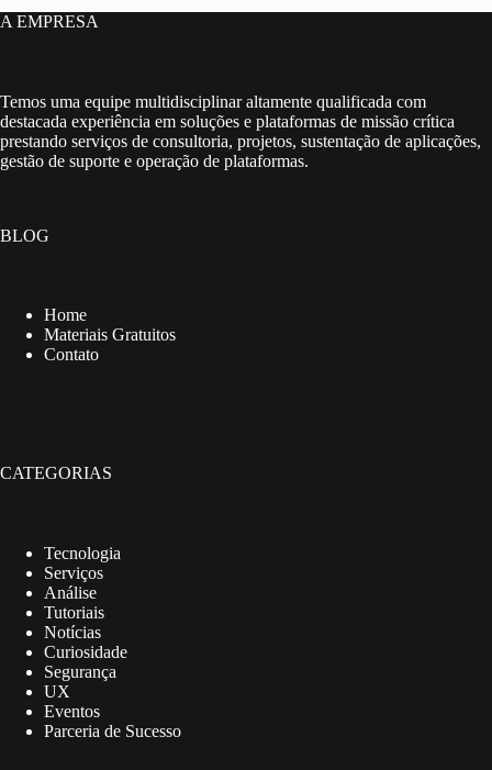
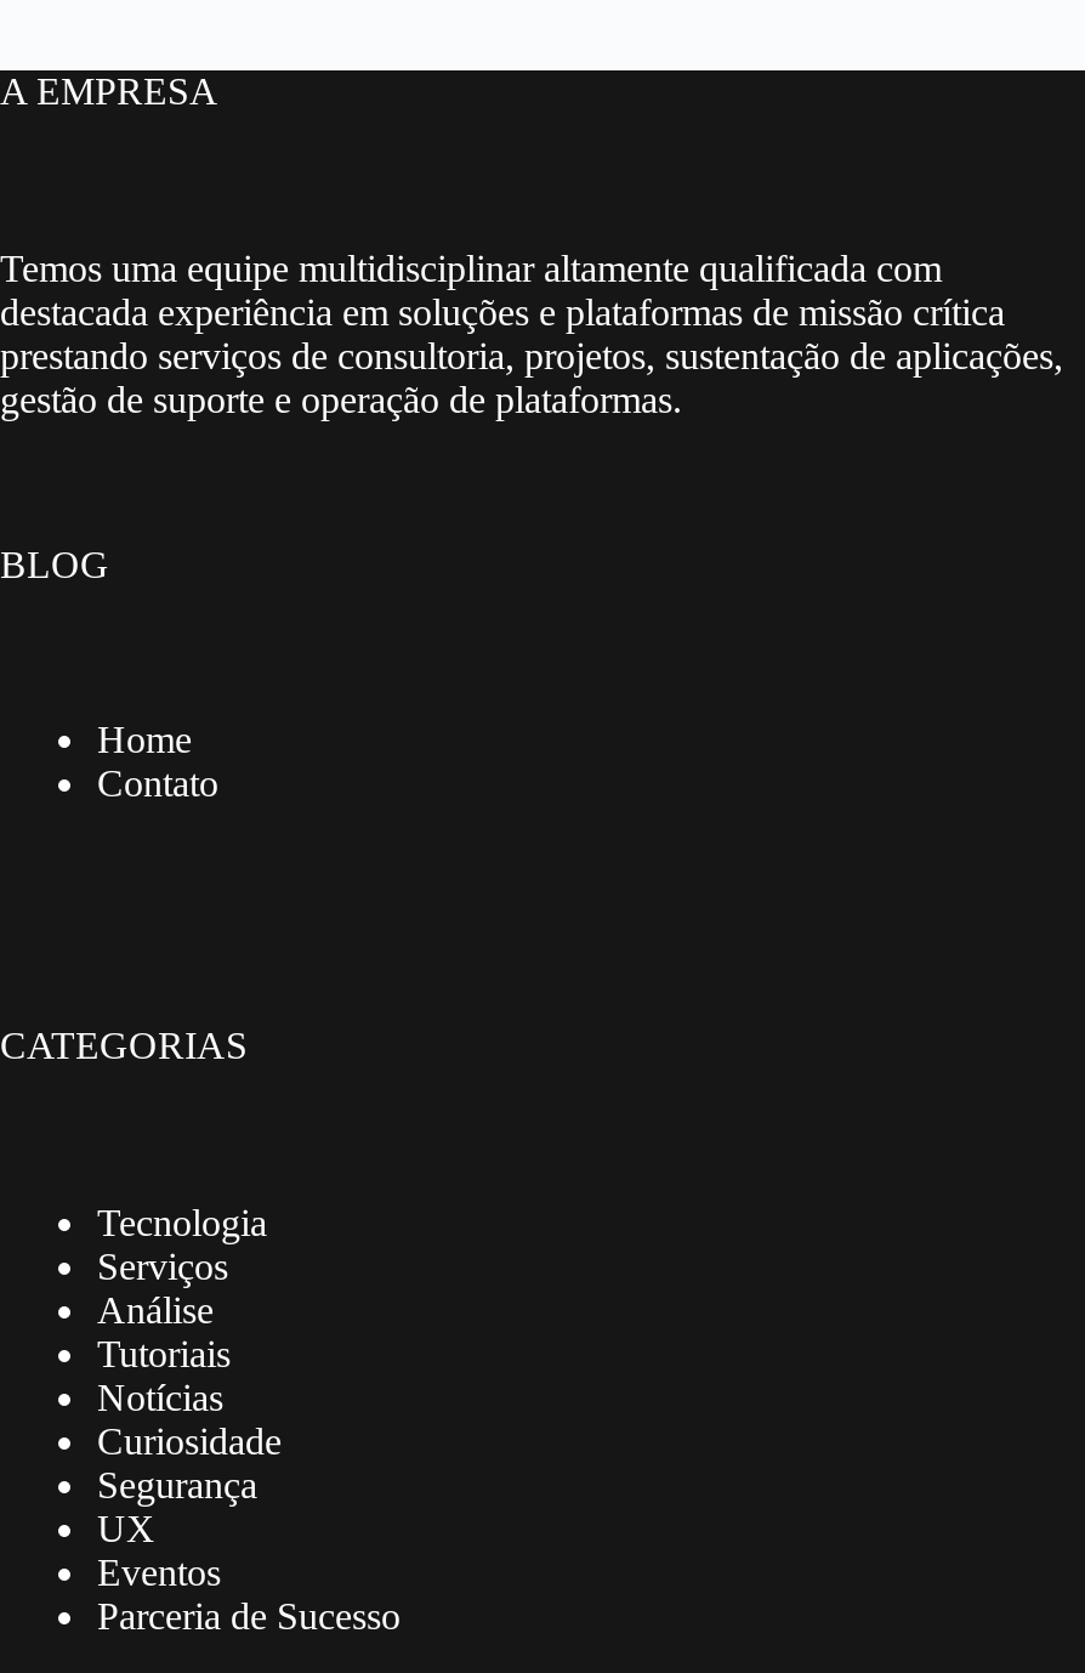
[44,326,176,344] Materiais Gratuitos -> none

